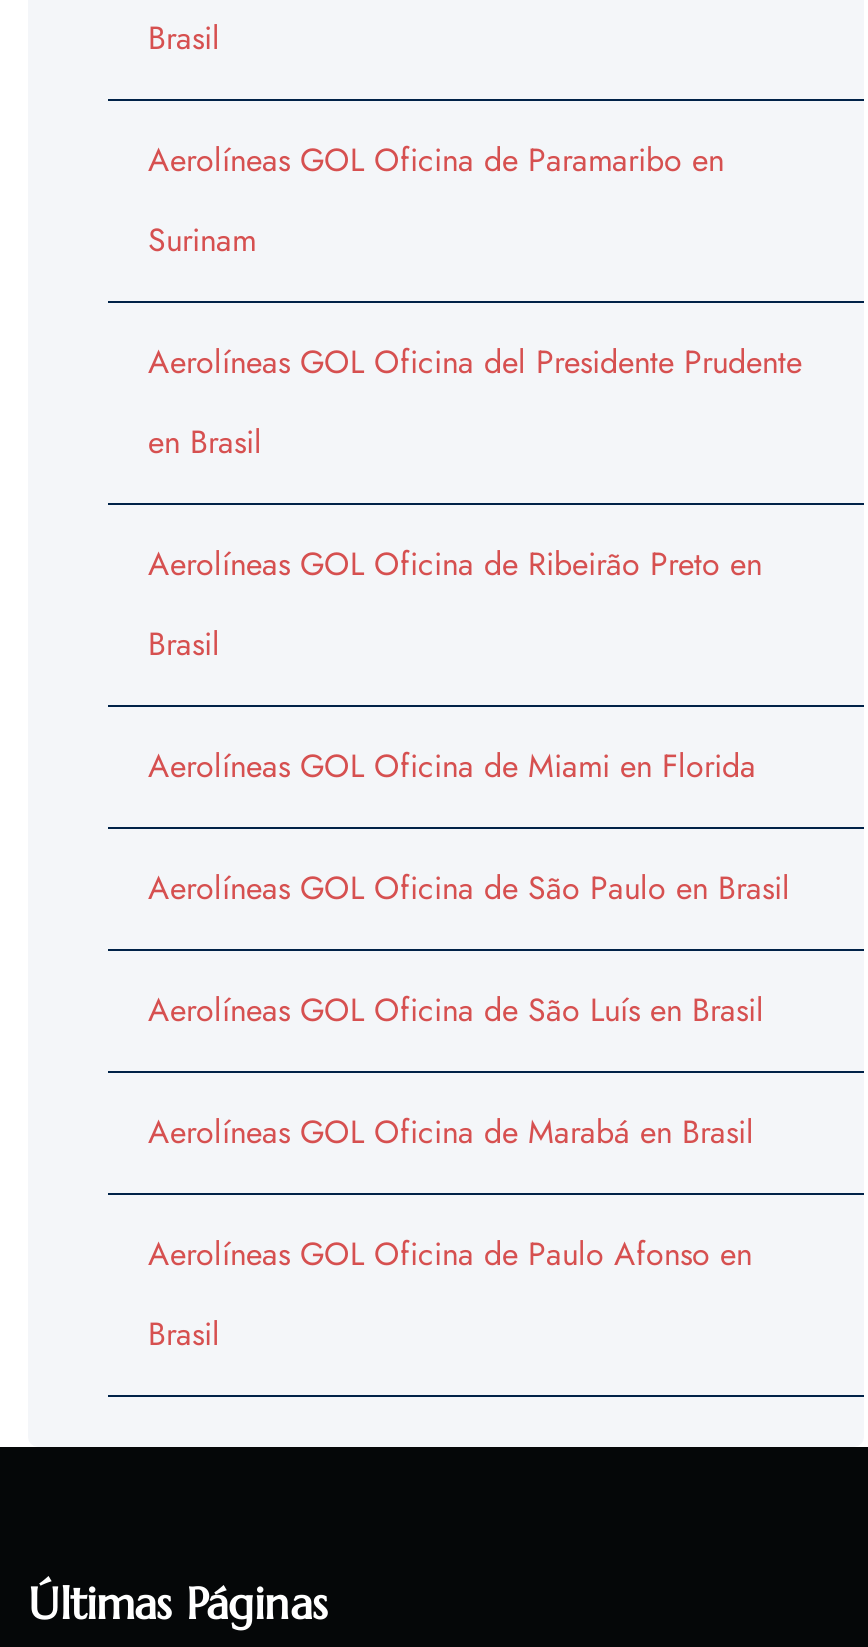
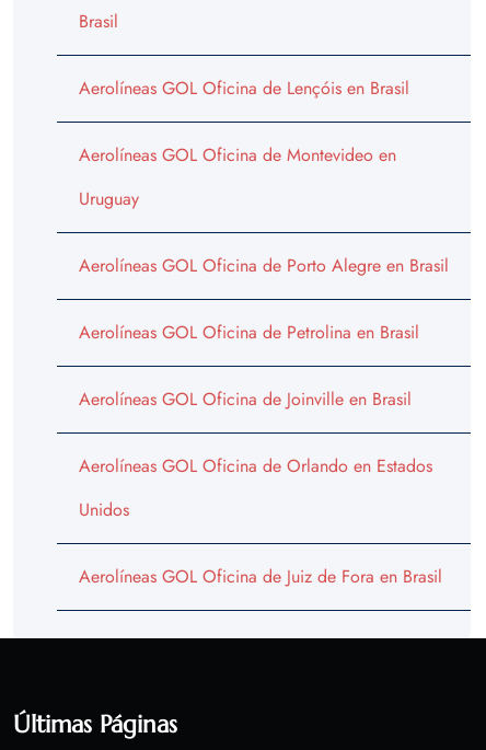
[148,137,802,1357] Aerolíneas GOL Oficina de Paramaribo en | Surinam | Aerolíneas GOL Oficina del Presidente Prudente | en Brasil | Aerolíneas GOL Oficina de Ribeirão Preto en | Brasil | Aerolíneas GOL Oficina de Miami en Florida | Aerolíneas GOL Oficina de São Paulo en Brasil | Aerolíneas GOL Oficina de São Luís en Brasil | Aerolíneas GOL Oficina de Marabá en Brasil | Aerolíneas GOL Oficina de Paulo Afonso en | Brasil -> [79,76,449,589] Aerolíneas GOL Oficina de Lençóis en Brasil | Aerolíneas GOL Oficina de Montevideo en | Uruguay | Aerolíneas GOL Oficina de Porto Alegre en Brasil | Aerolíneas GOL Oficina de Petrolina en Brasil | Aerolíneas GOL Oficina de Joinville en Brasil | Aerolíneas GOL Oficina de Orlando en Estados | Unidos | Aerolíneas GOL Oficina de Juiz de Fora en Brasil

